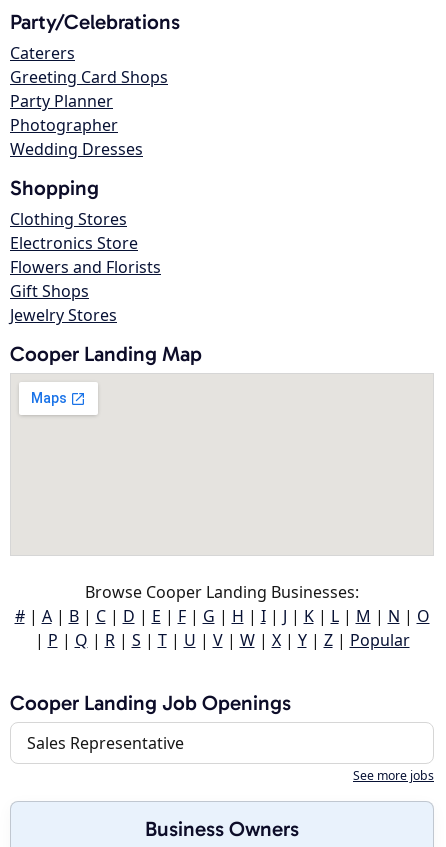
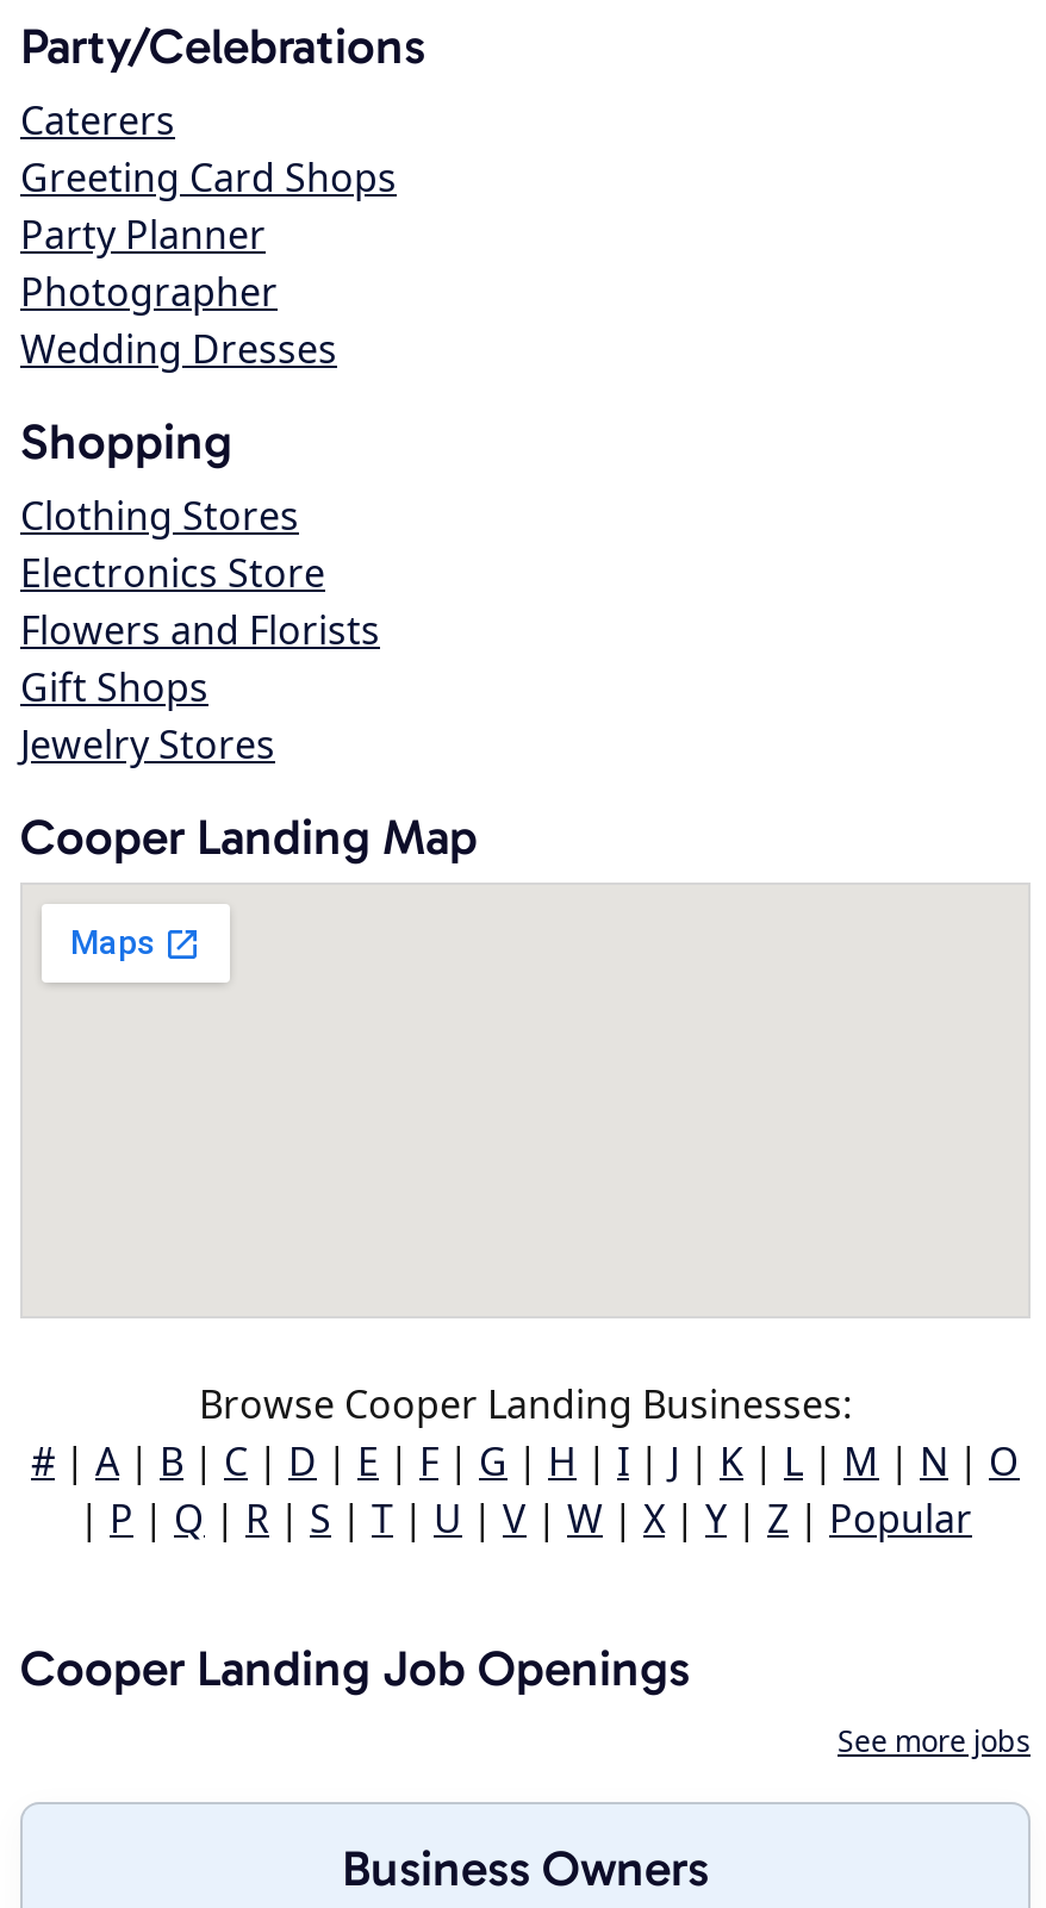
[27,732,184,754] Sales Representative -> none

